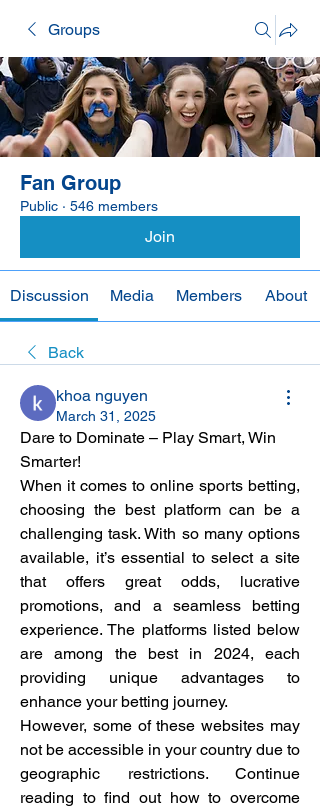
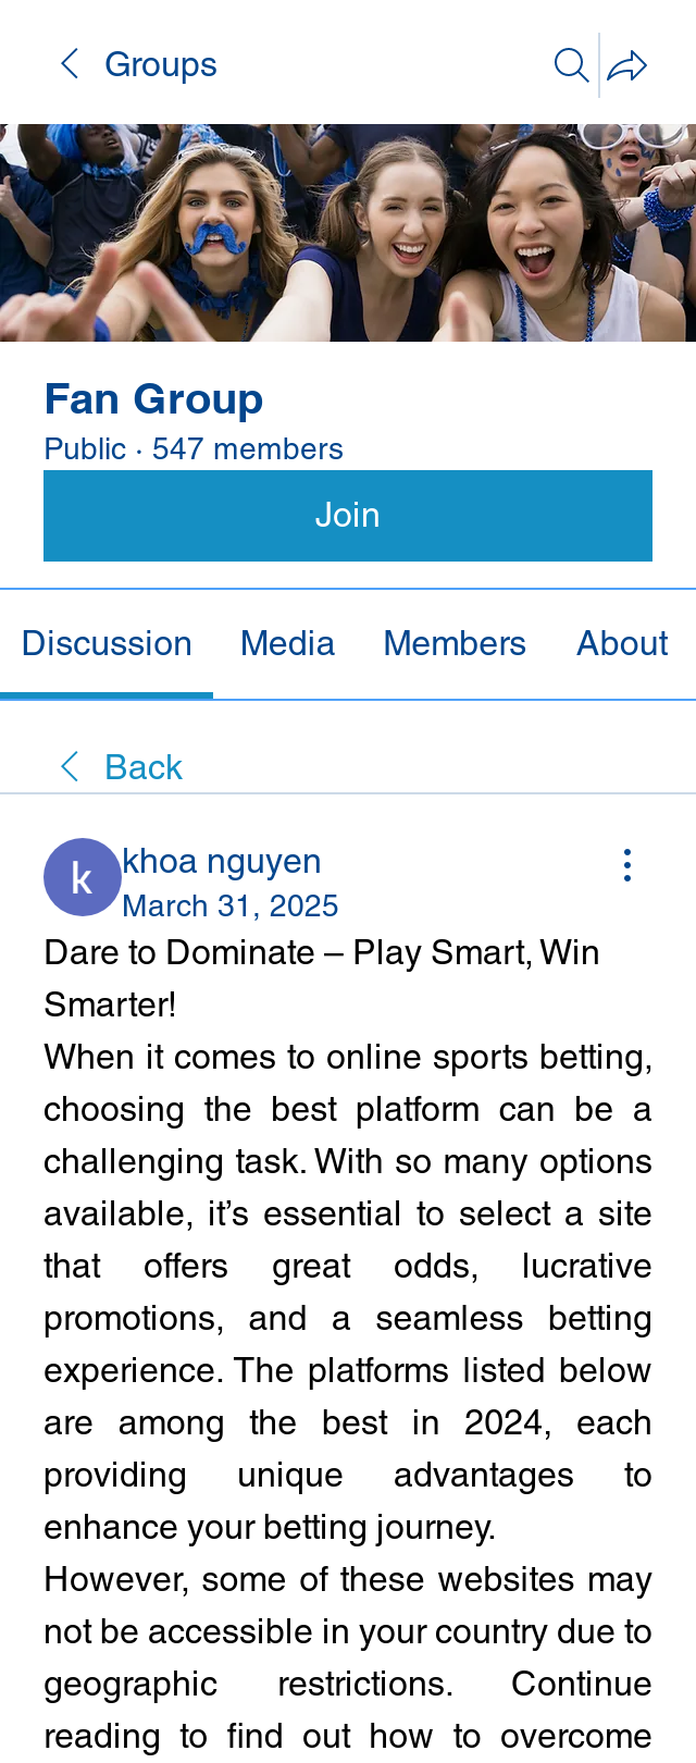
[20,198,158,214] Public · 546 members -> [43,431,344,466] Public · 547 members

